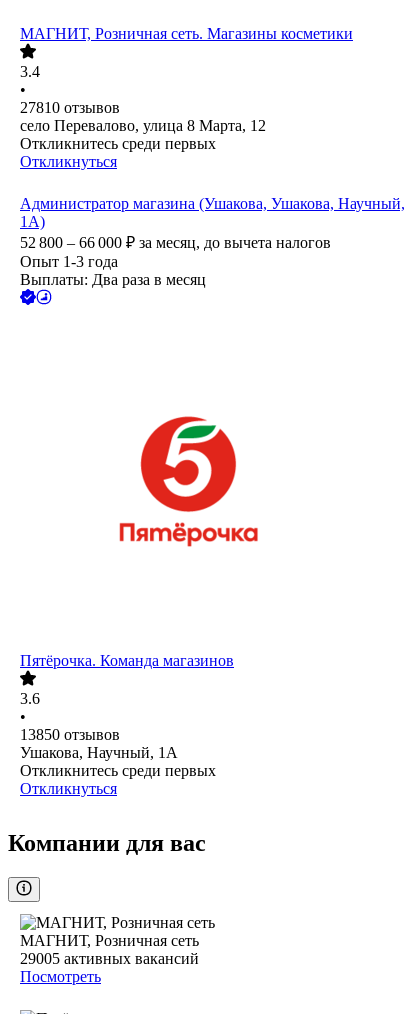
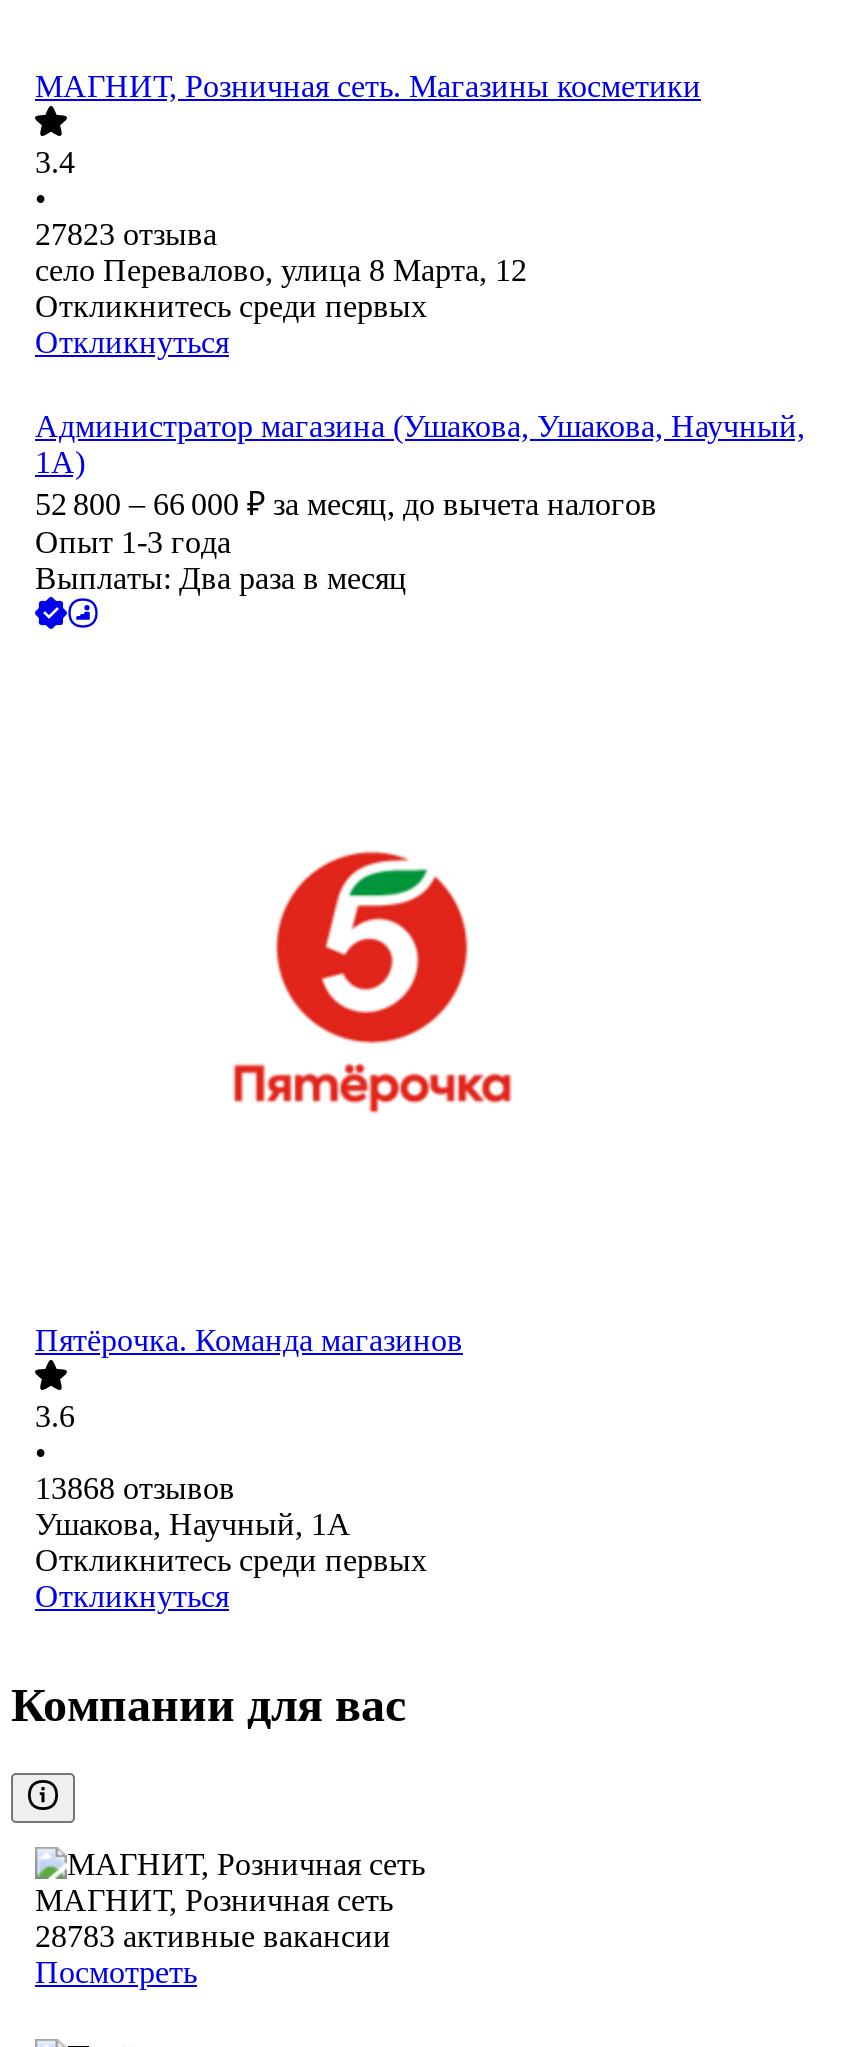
[20,99,120,116] 27810 отзывов -> [35,218,217,252] 27823 отзыва
[20,726,120,743] 13850 отзывов -> [35,1472,235,1506] 13868 отзывов
[20,950,199,967] 29005 активных вакансий -> [35,1920,391,1954] 28783 активные вакансии

